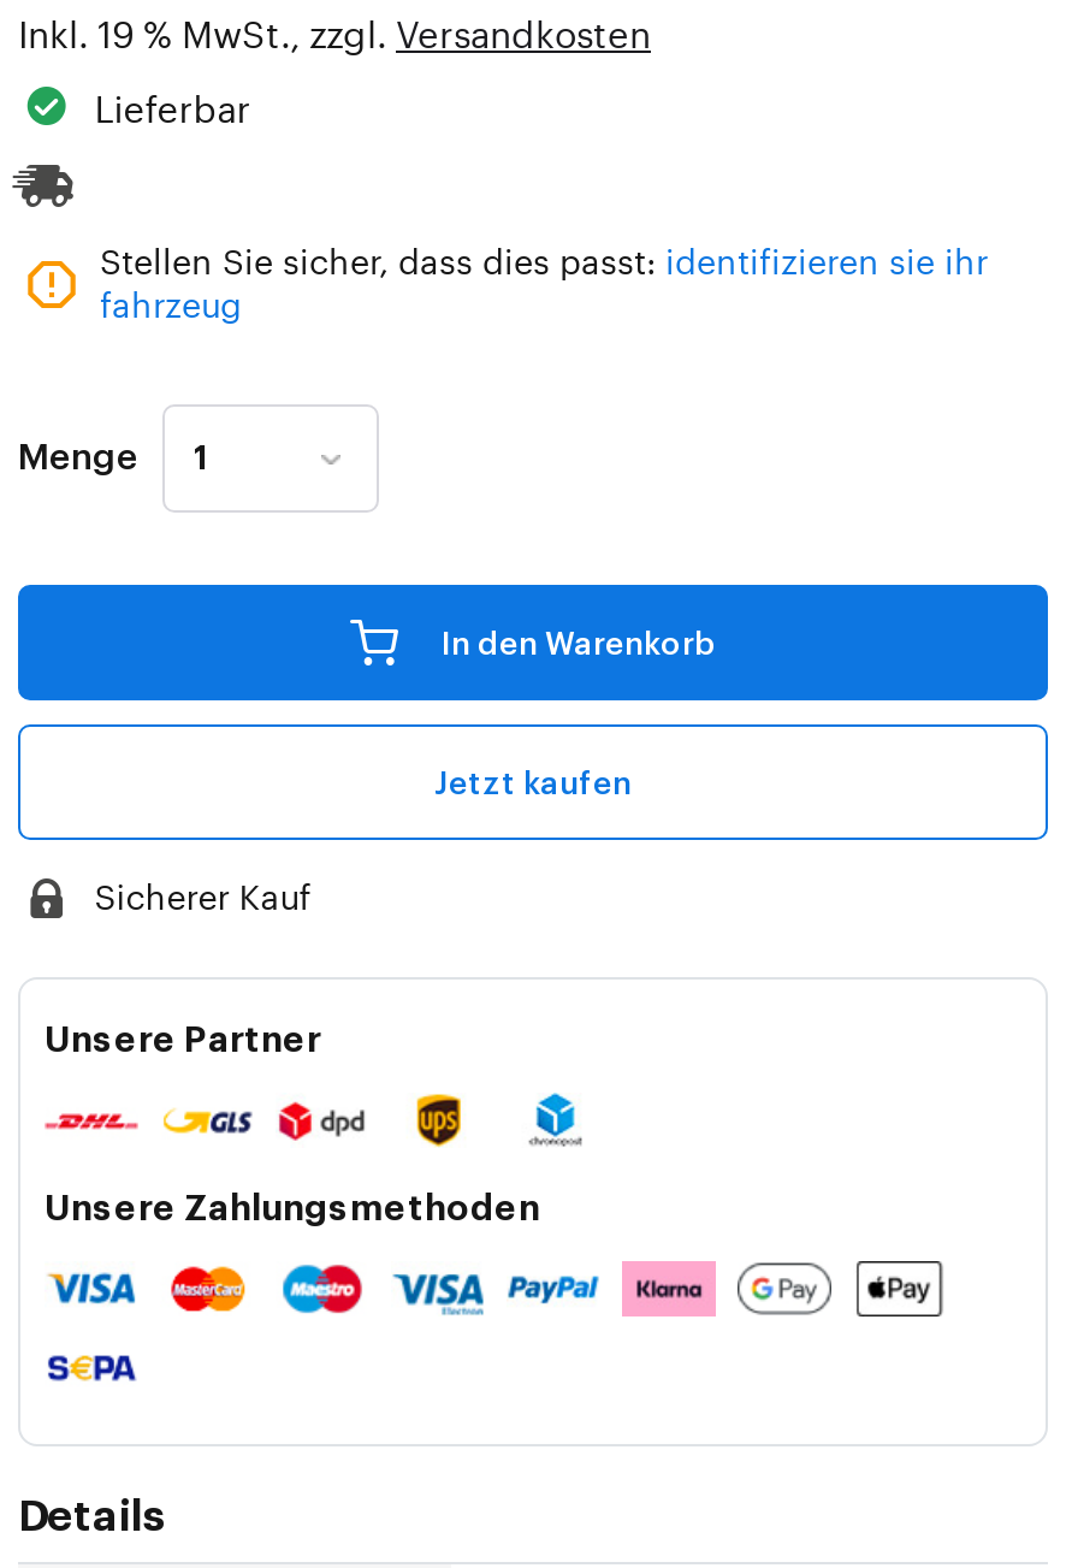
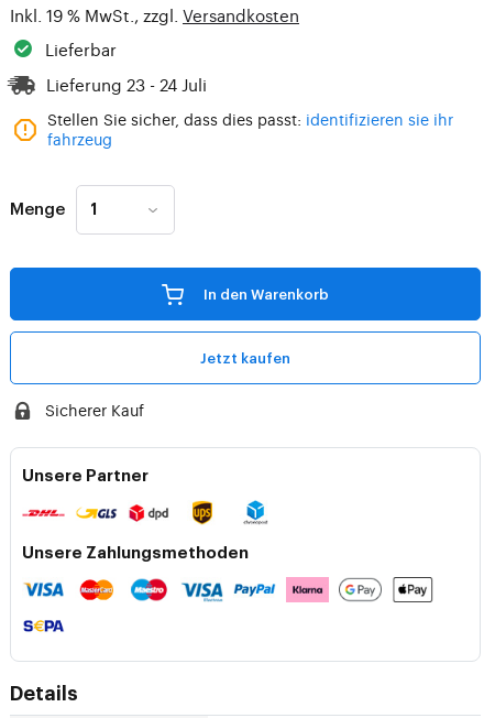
none -> [46,73,207,96] Lieferung 23 - 24 Juli

